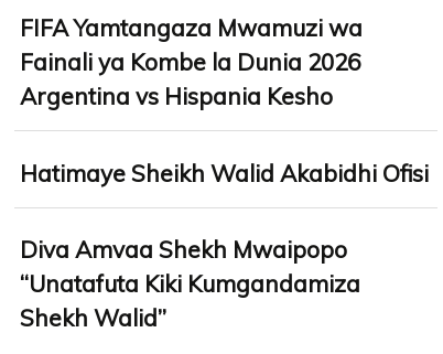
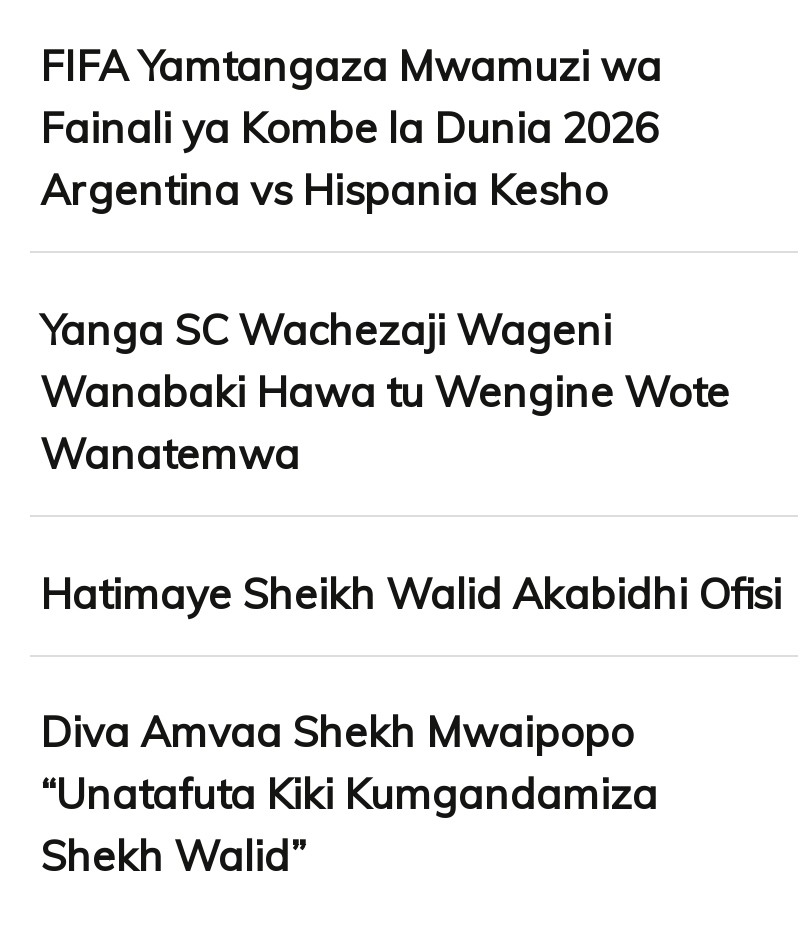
none -> [40,302,730,478] Yanga SC Wachezaji Wageni | Wanabaki Hawa tu Wengine Wote | Wanatemwa

